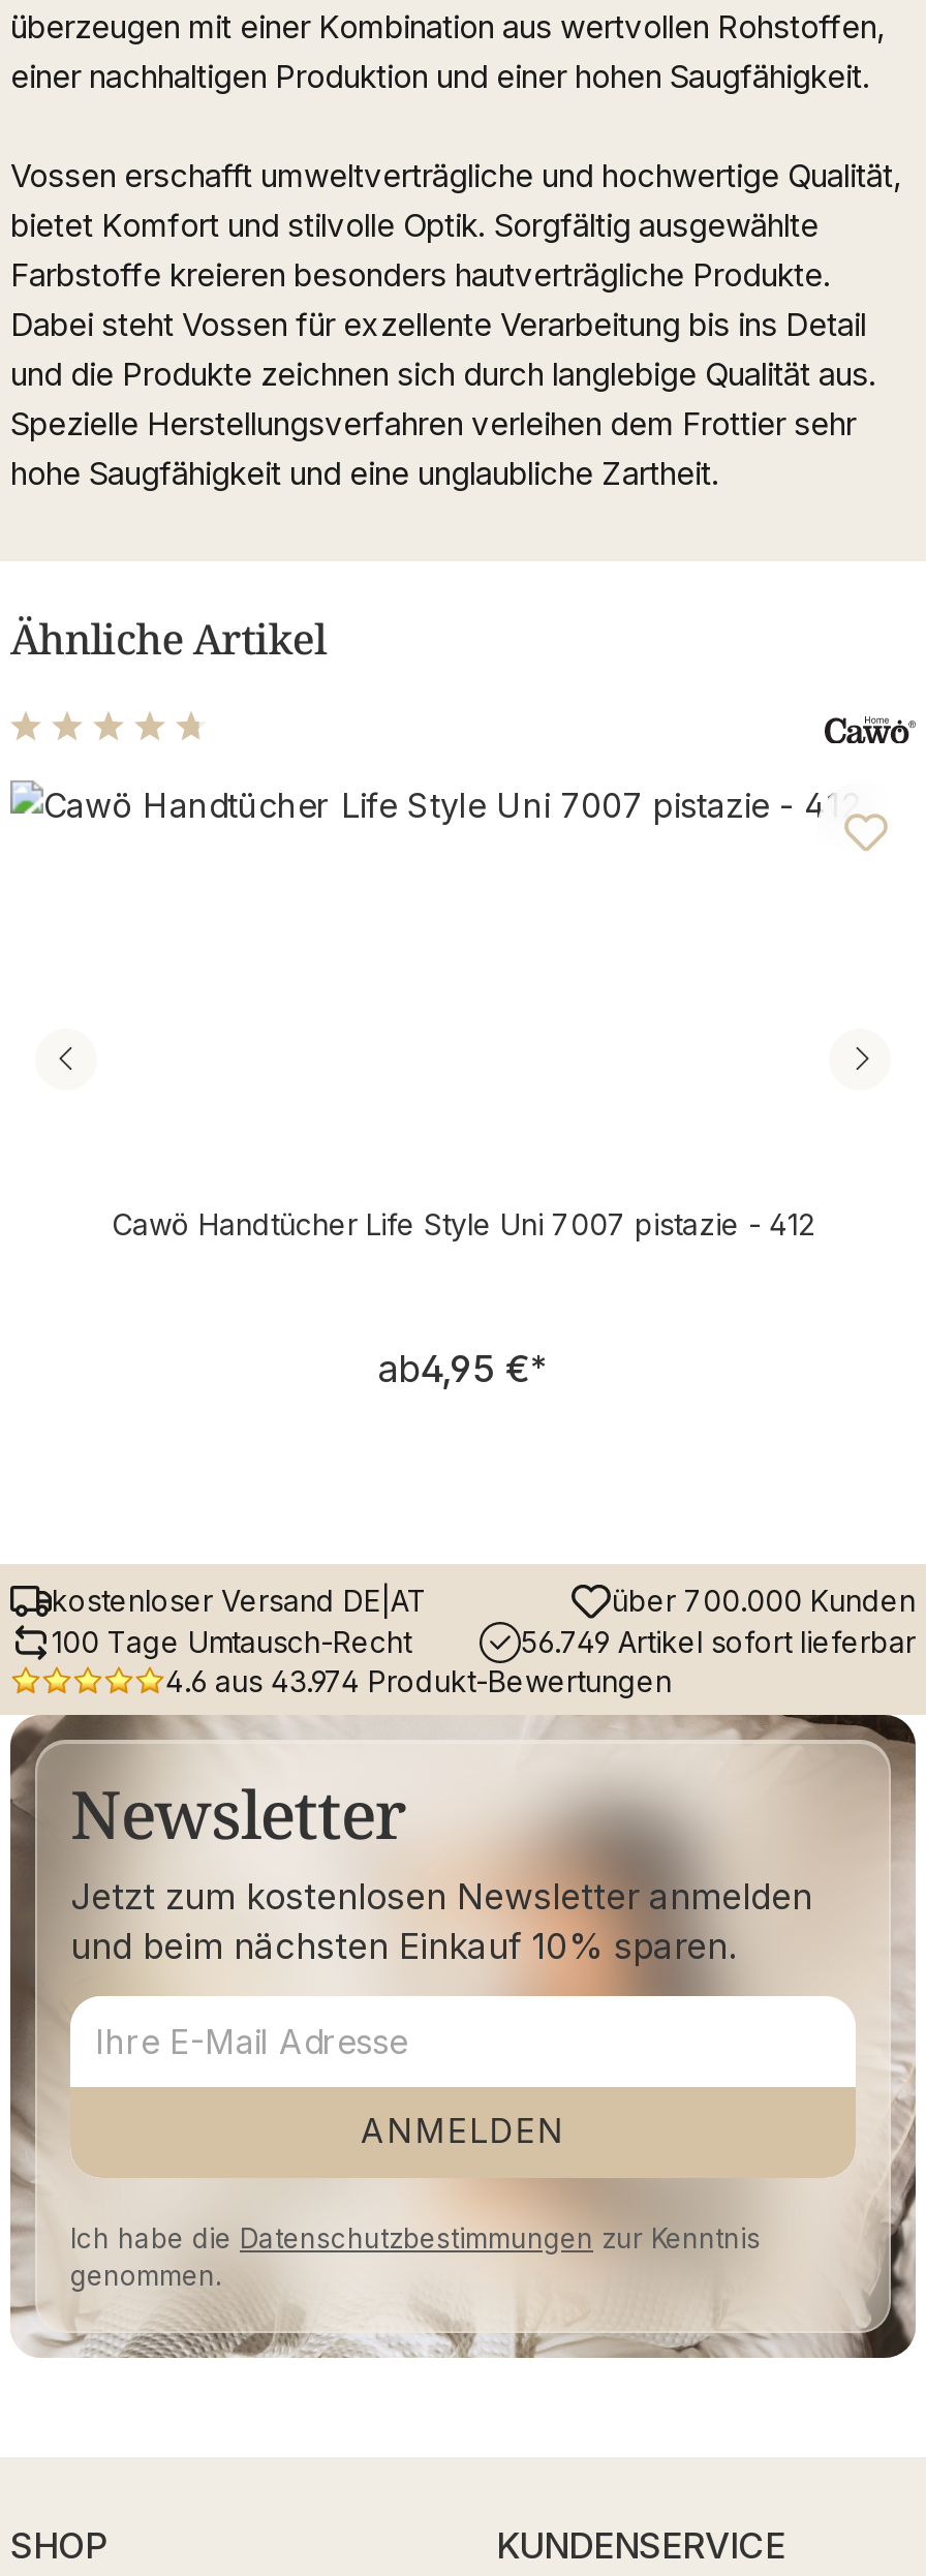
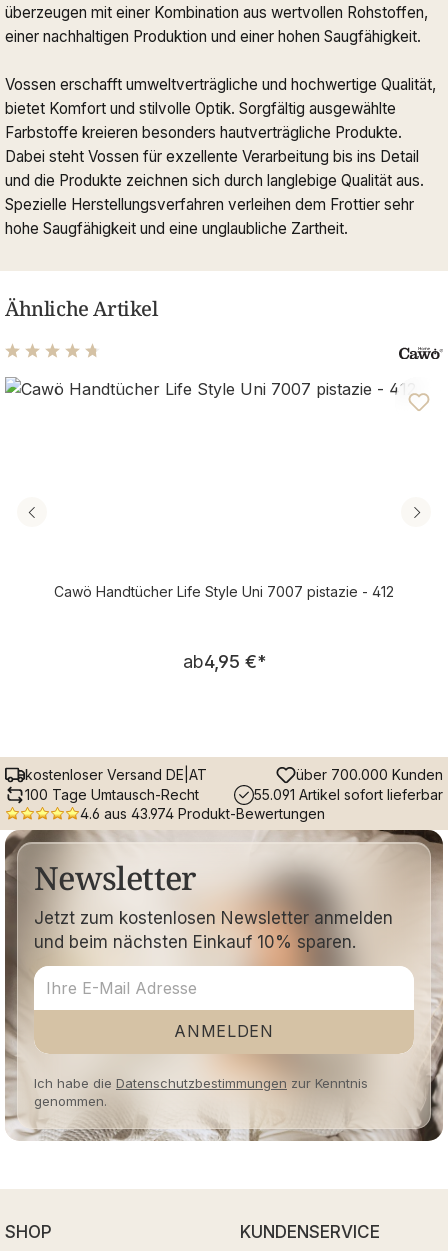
[521,1624,916,1659] 56.749 Artikel sofort lieferbar -> [254,786,443,803] 55.091 Artikel sofort lieferbar

